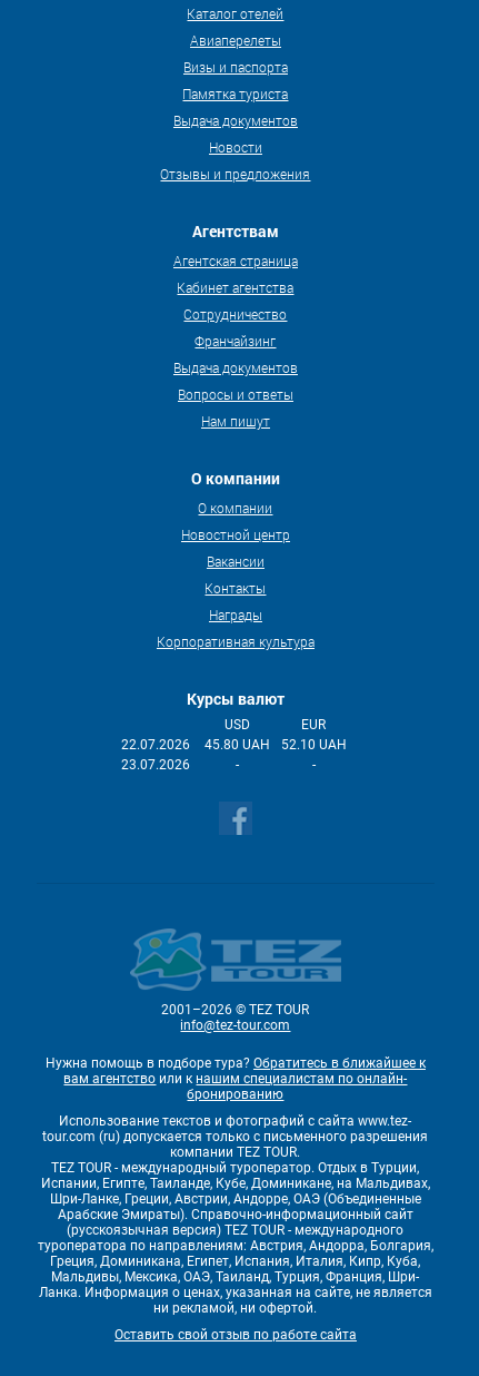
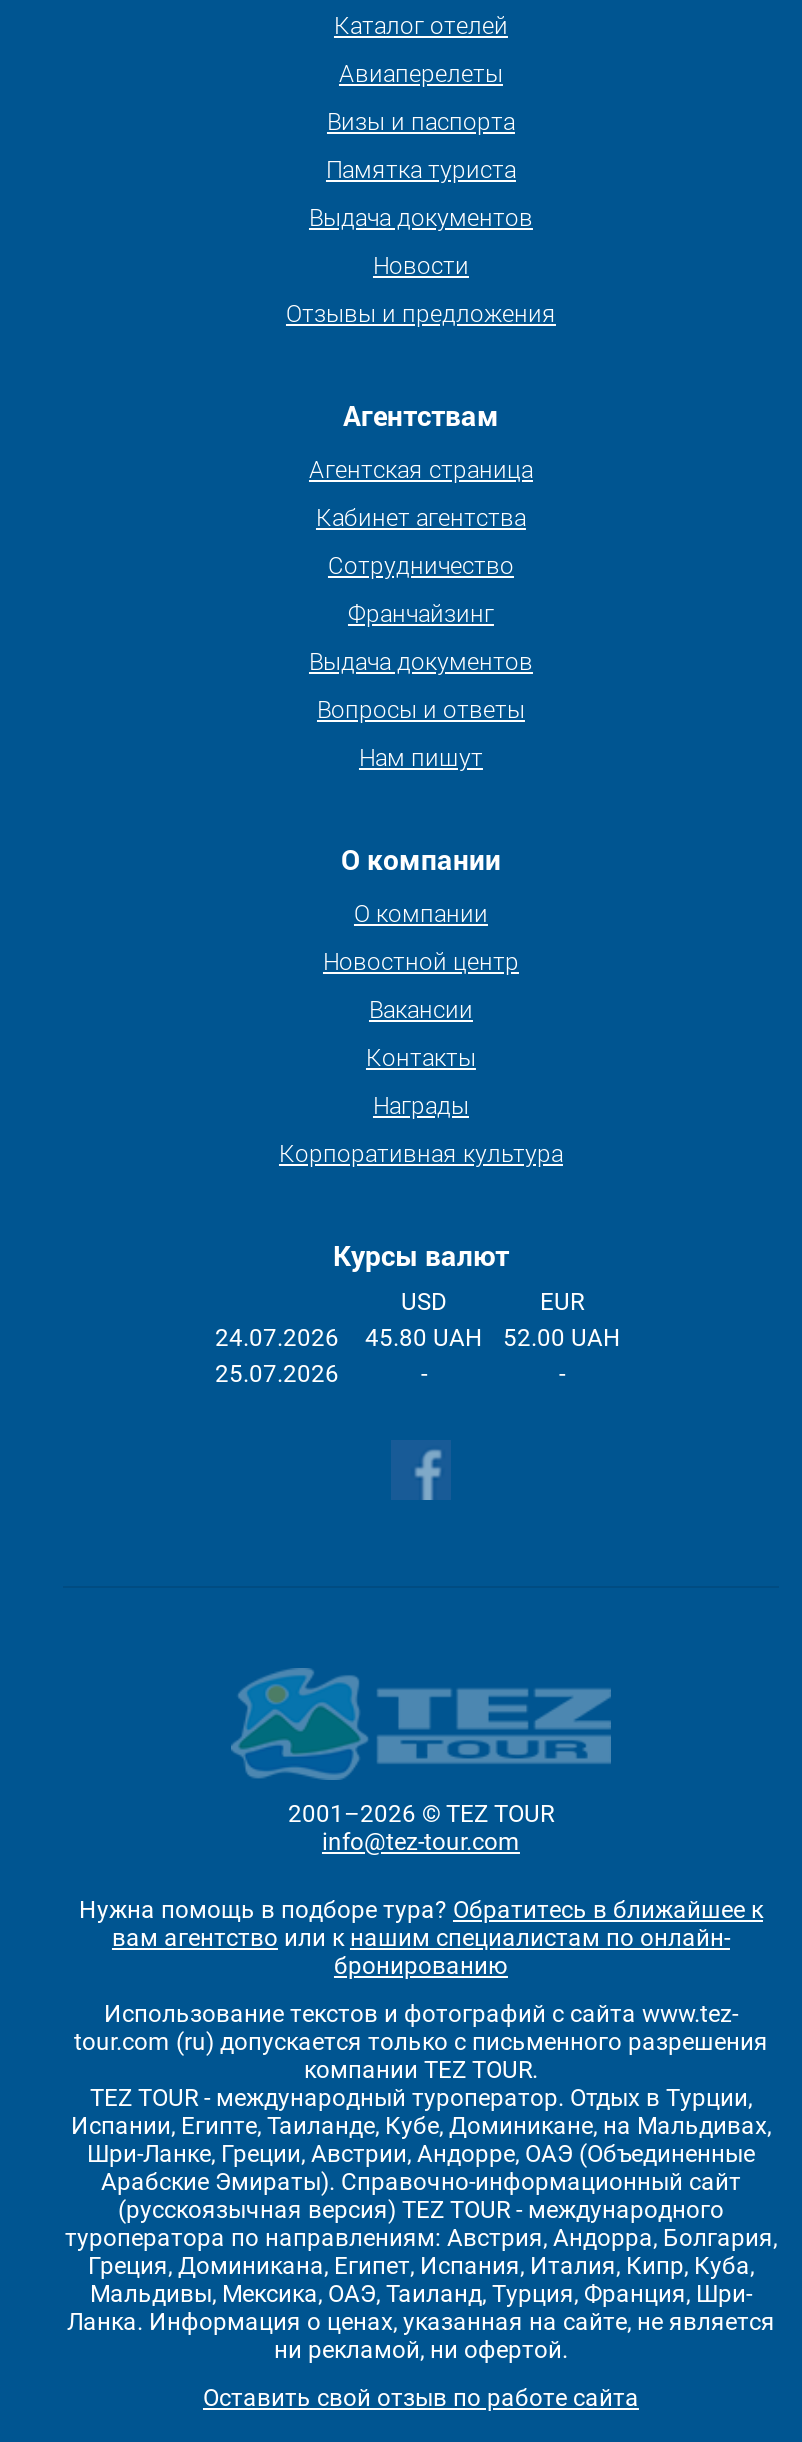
[121,737,190,753] 22.07.2026 -> [215,1324,339,1352] 24.07.2026
[281,737,347,753] 52.10 UAH -> [503,1324,621,1352] 52.00 UAH
[121,757,190,773] 23.07.2026 -> [215,1360,339,1388] 25.07.2026

